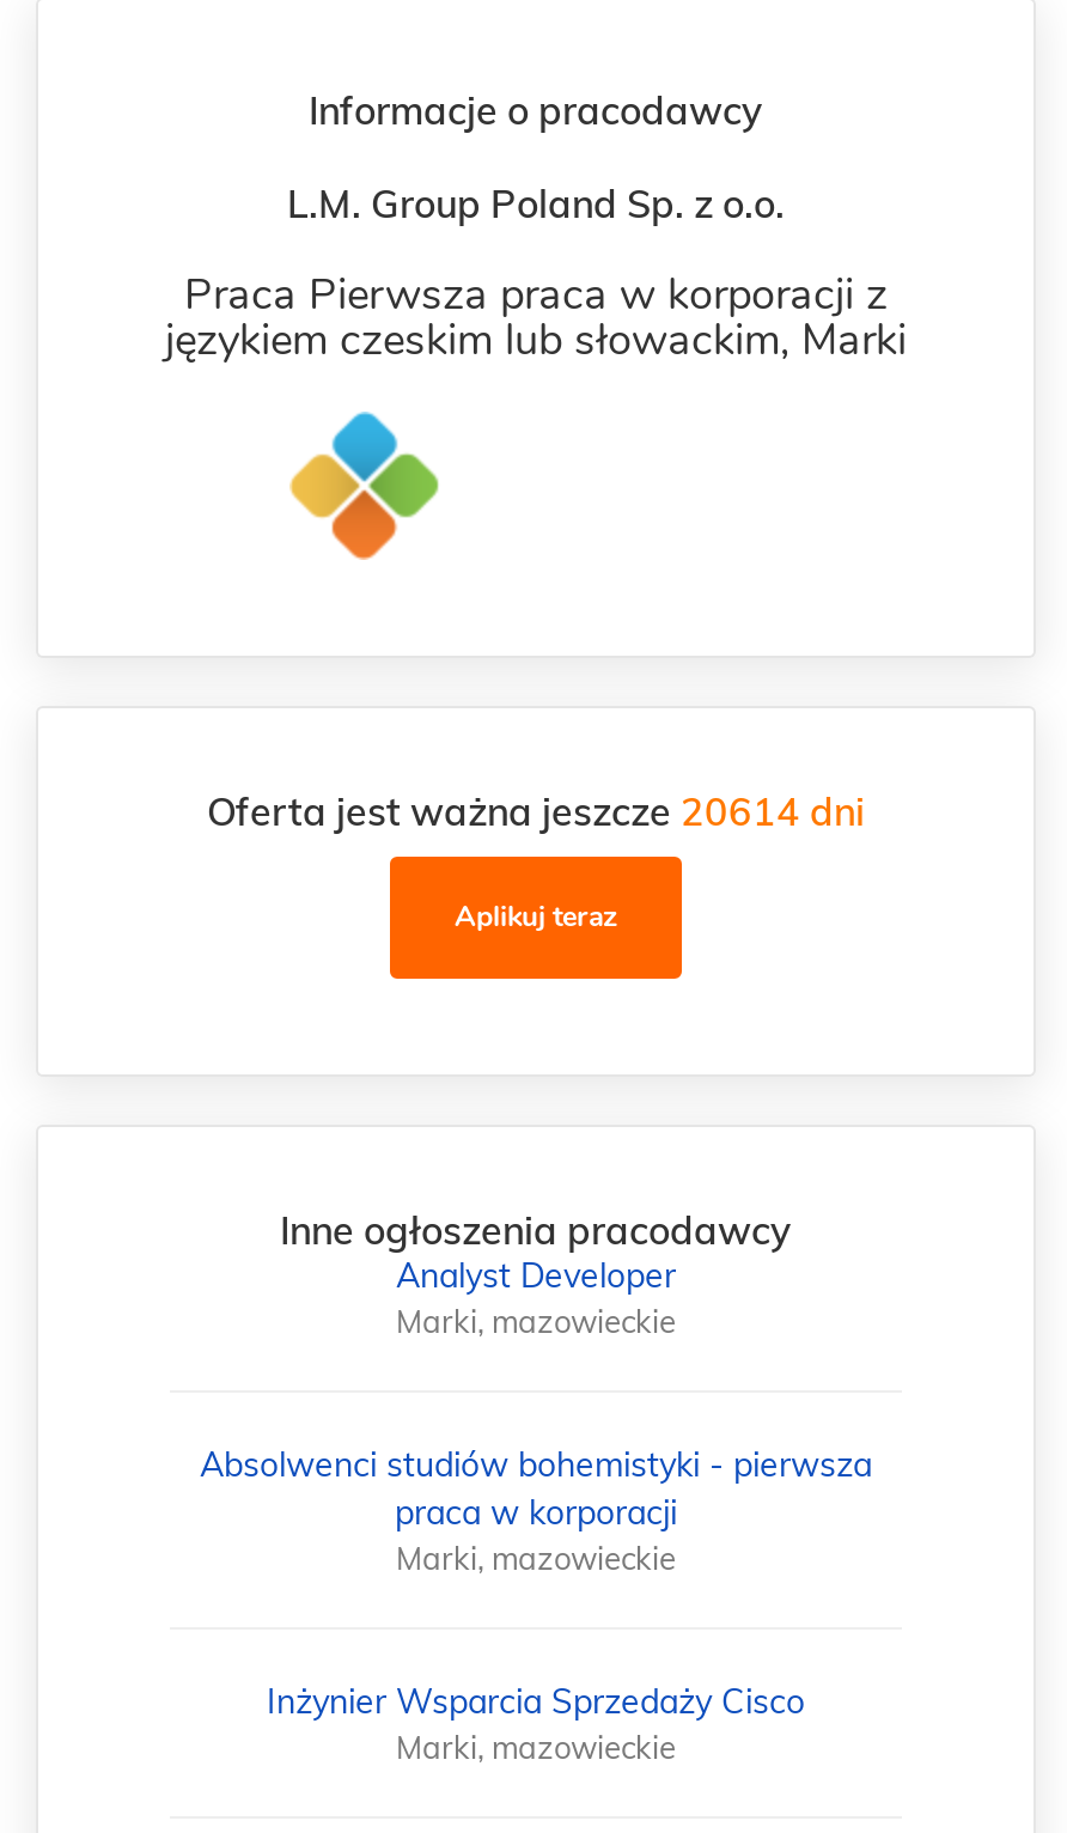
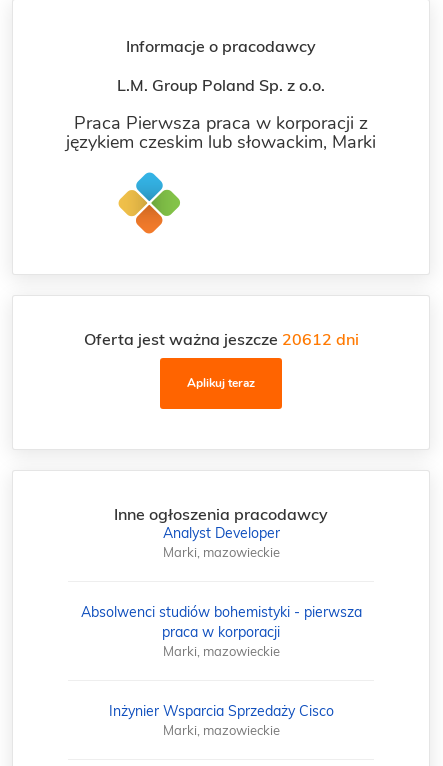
[207,787,865,835] Oferta jest ważna jeszcze 20614 dni -> [83,329,358,349] Oferta jest ważna jeszcze 20612 dni

